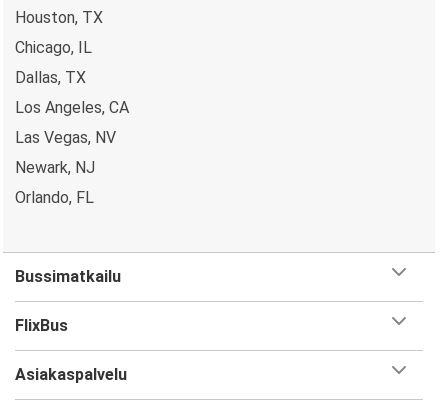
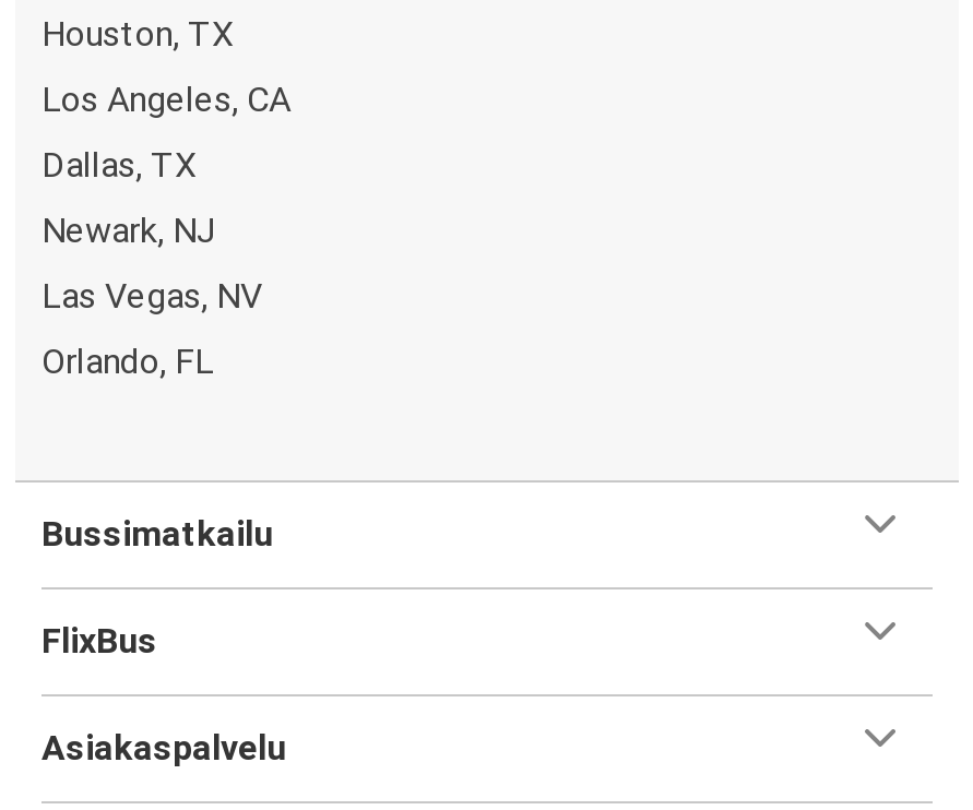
[15,38,92,57] Chicago, IL -> none
moved [15,98,129,117] -> [41,79,290,120]: Los Angeles, CA
moved [15,158,95,177] -> [41,210,216,251]: Newark, NJ

